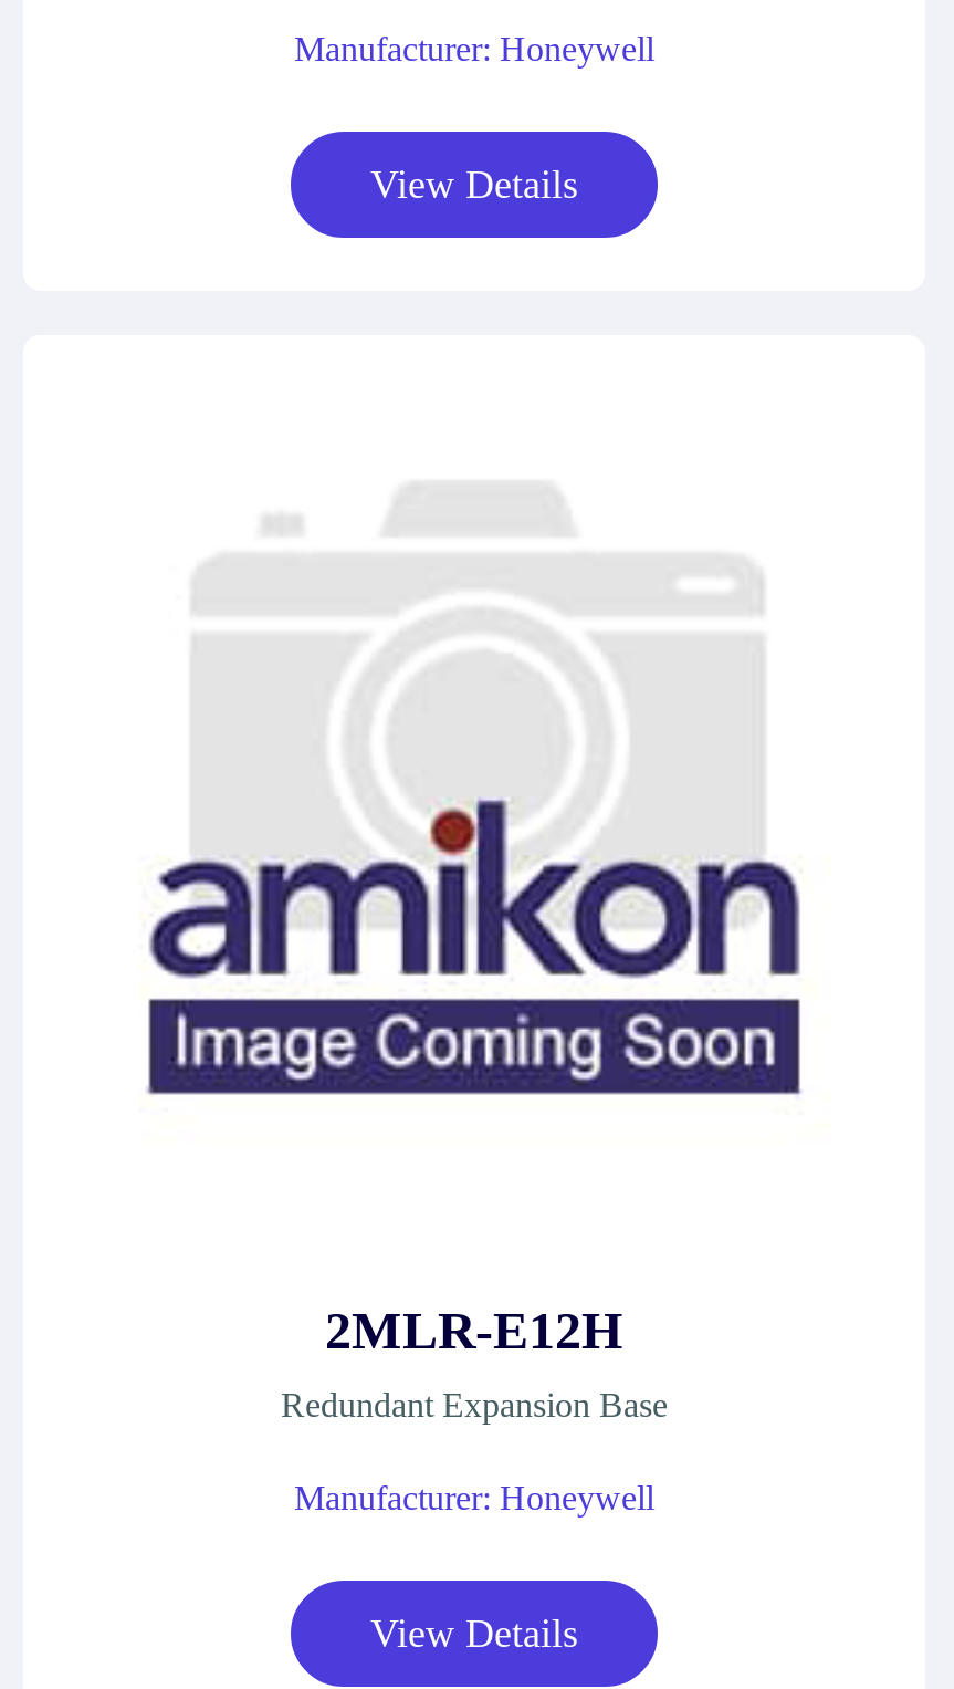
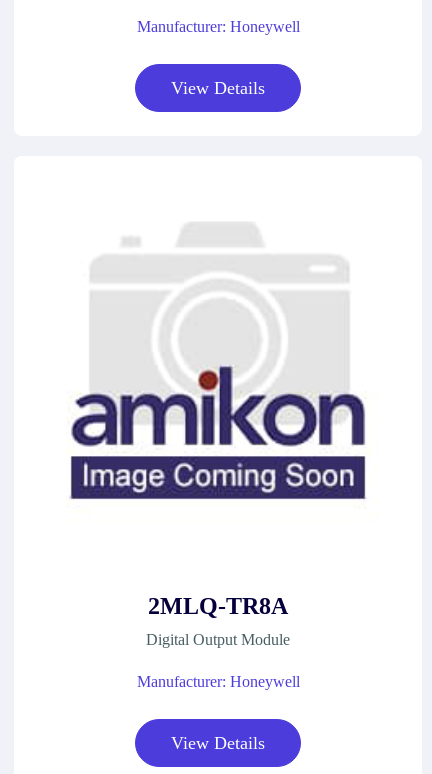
[325,1302,623,1359] 2MLR-E12H -> [148,593,288,619] 2MLQ-TR8A
[281,1386,668,1424] Redundant Expansion Base -> [146,631,290,648] Digital Output Module

